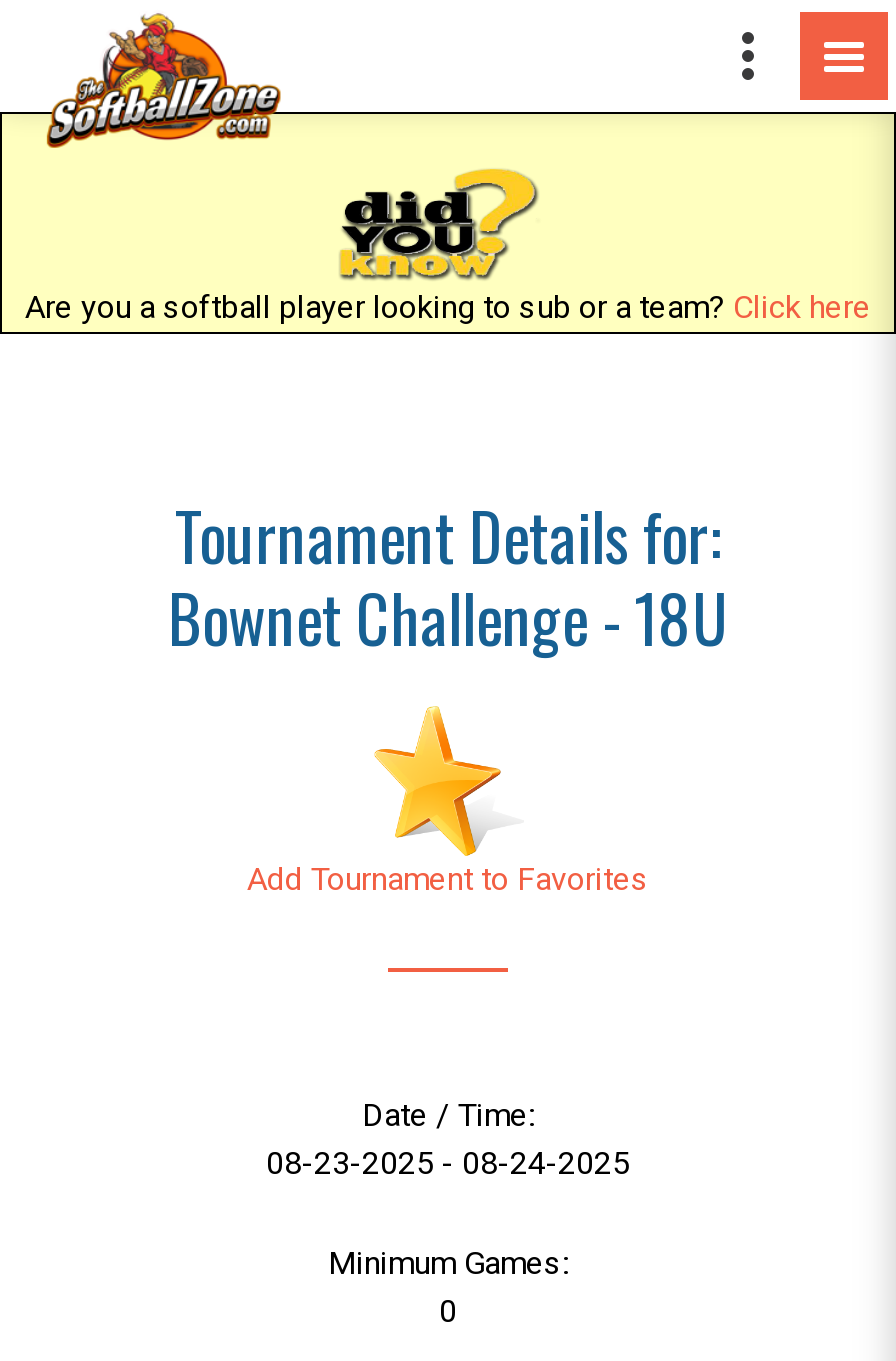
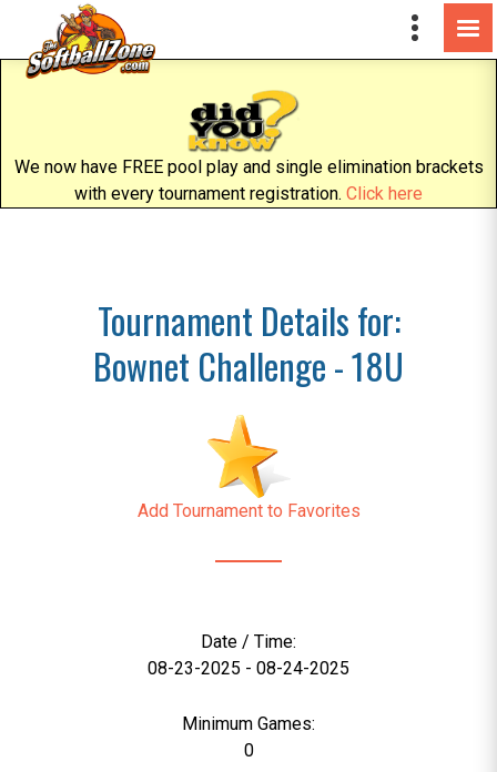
[25,288,871,326] Are you a softball player looking to sub or a team? Click here -> [14,156,483,204] We now have FREE pool play and single elimination brackets | with every tournament registration. Click here

